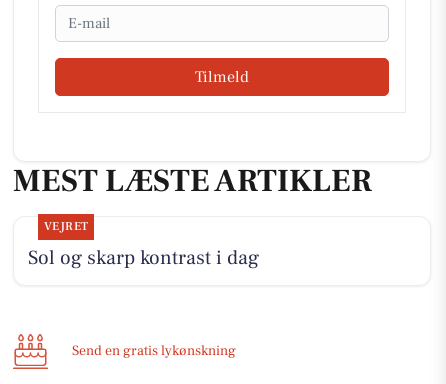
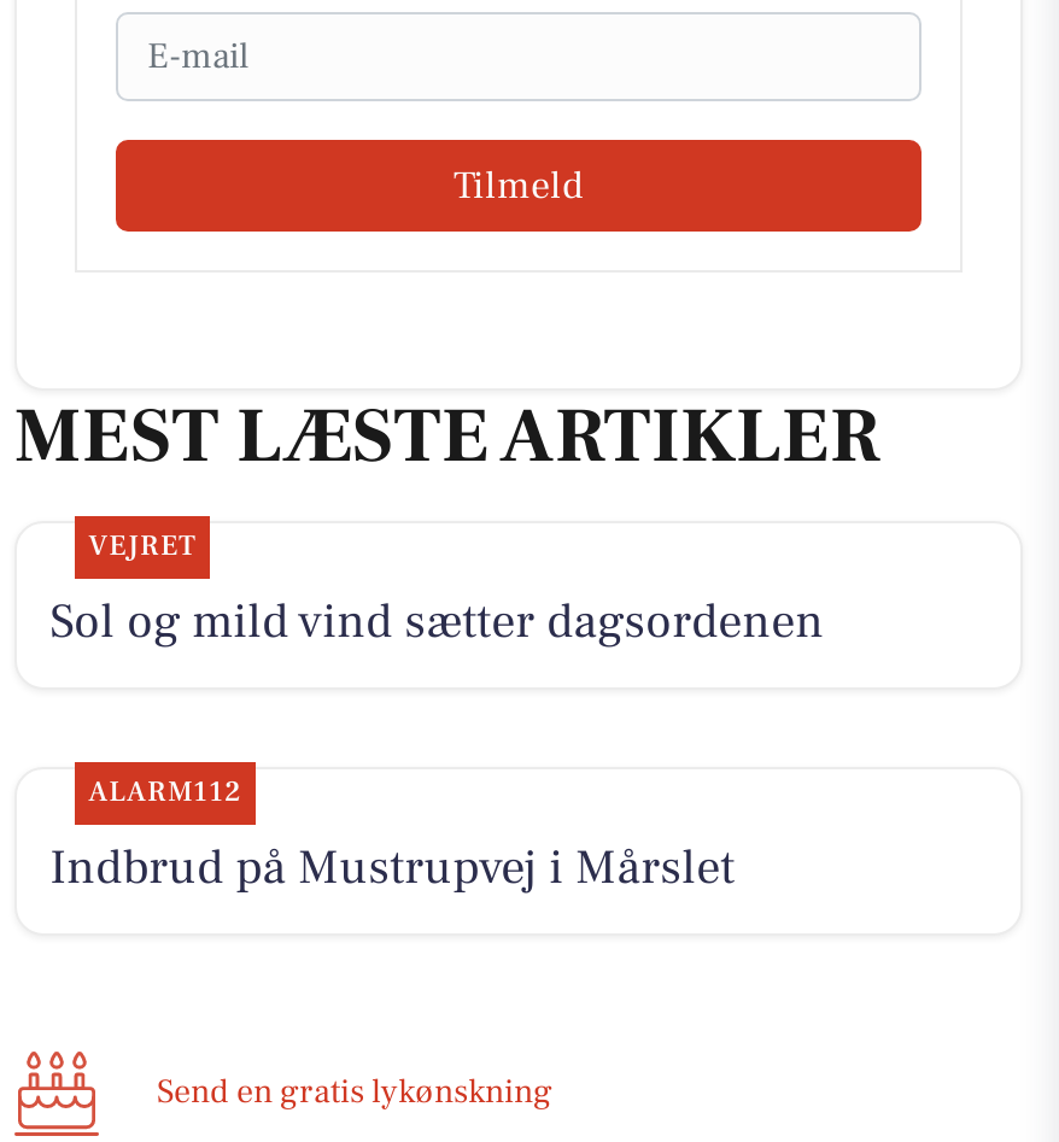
[28,245,259,271] Sol og skarp kontrast i dag -> [50,591,824,900] Sol og mild vind sætter dagsordenen | ALARM112 | Indbrud på Mustrupvej i Mårslet

